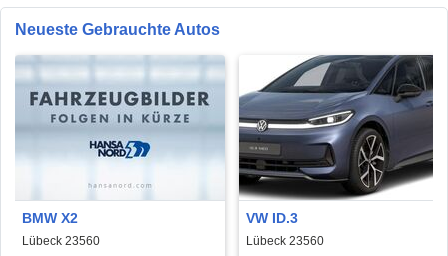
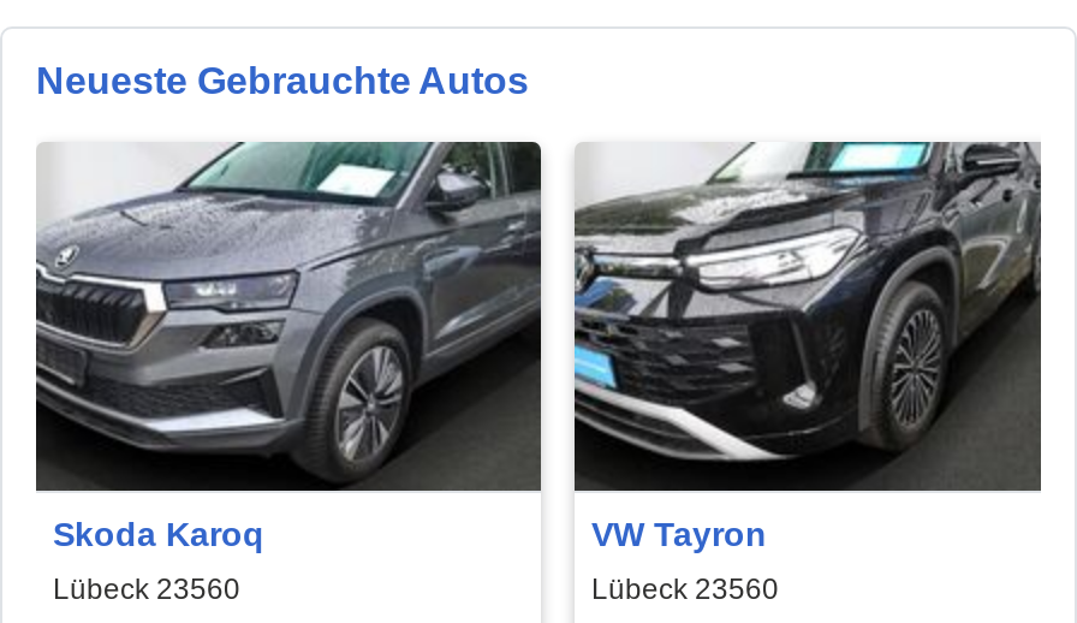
[15,55,225,226] [image] | BMW X2 -> [34,140,543,554] [image] | Skoda Karoq
[238,54,433,226] [image] | VW ID.3 -> [572,142,1043,554] [image] | VW Tayron

